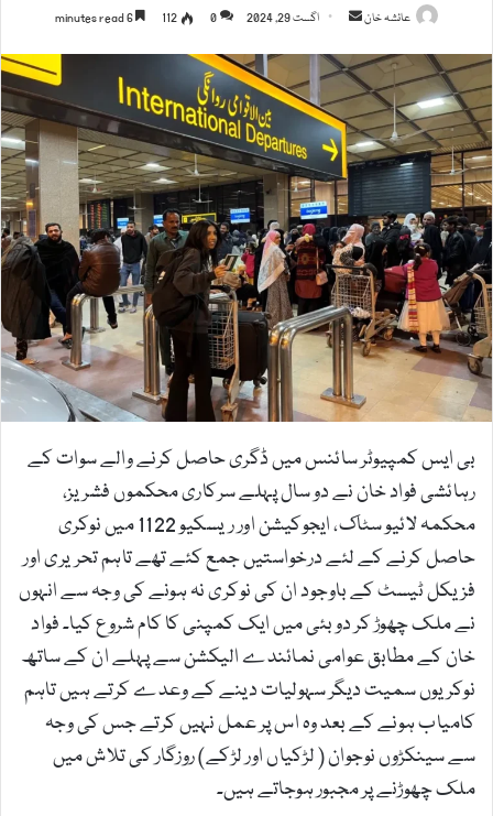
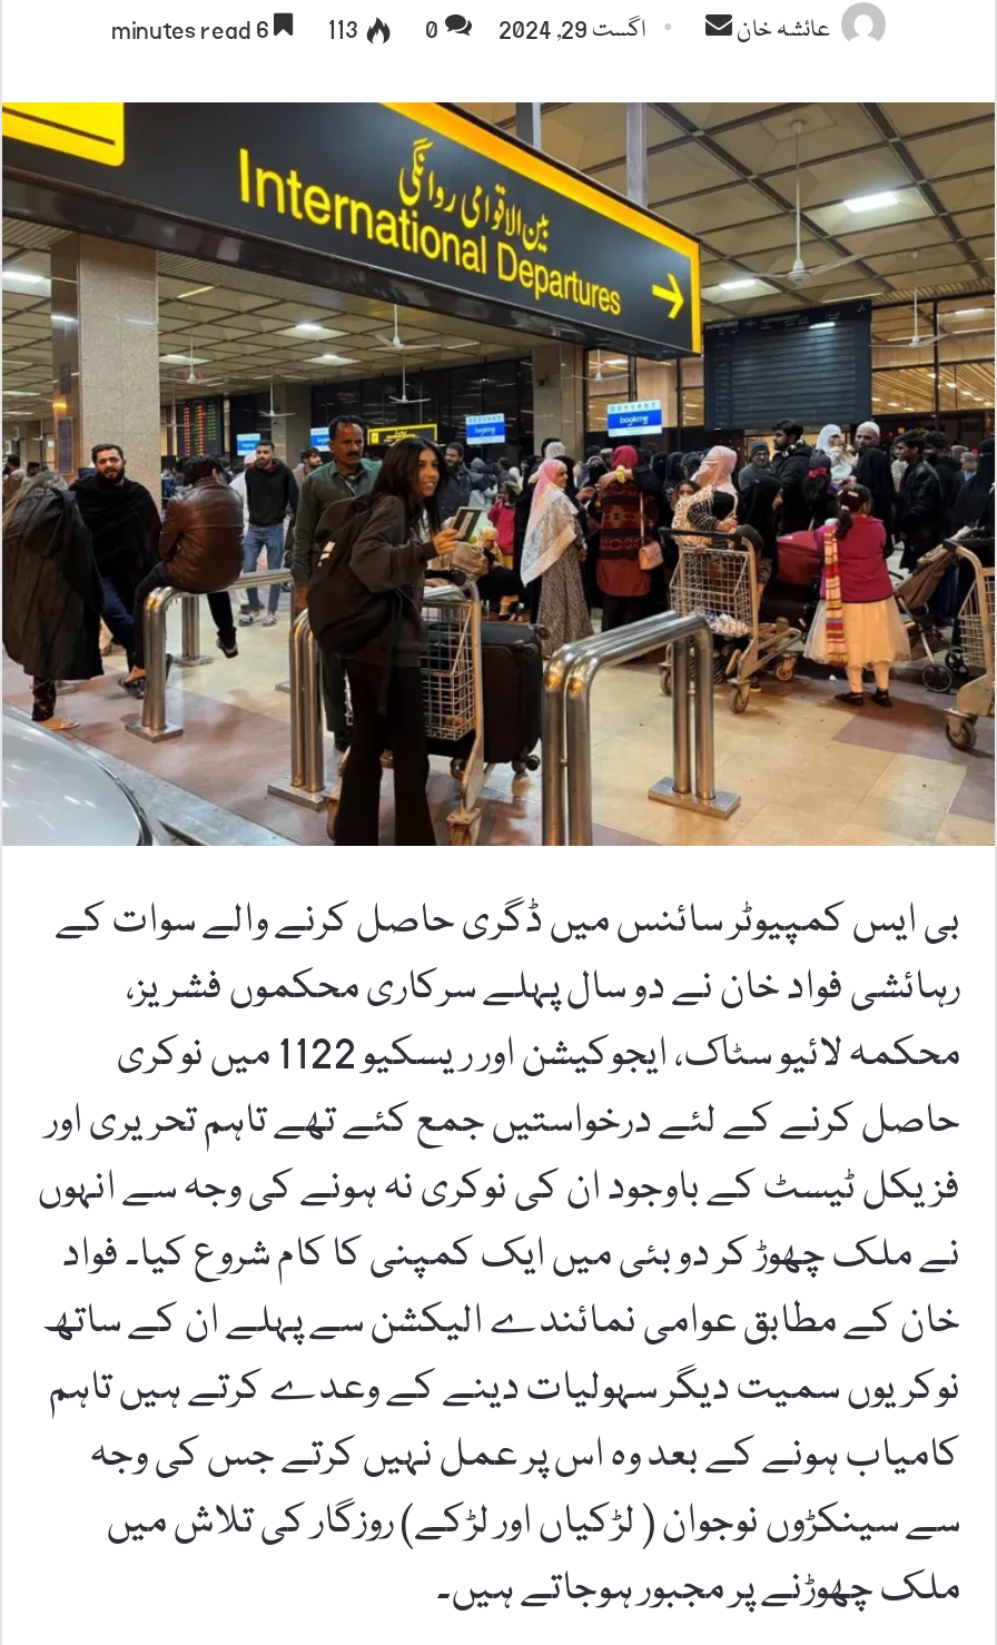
[162,9,217,27] 112 0 -> [327,12,438,48] 113 0

